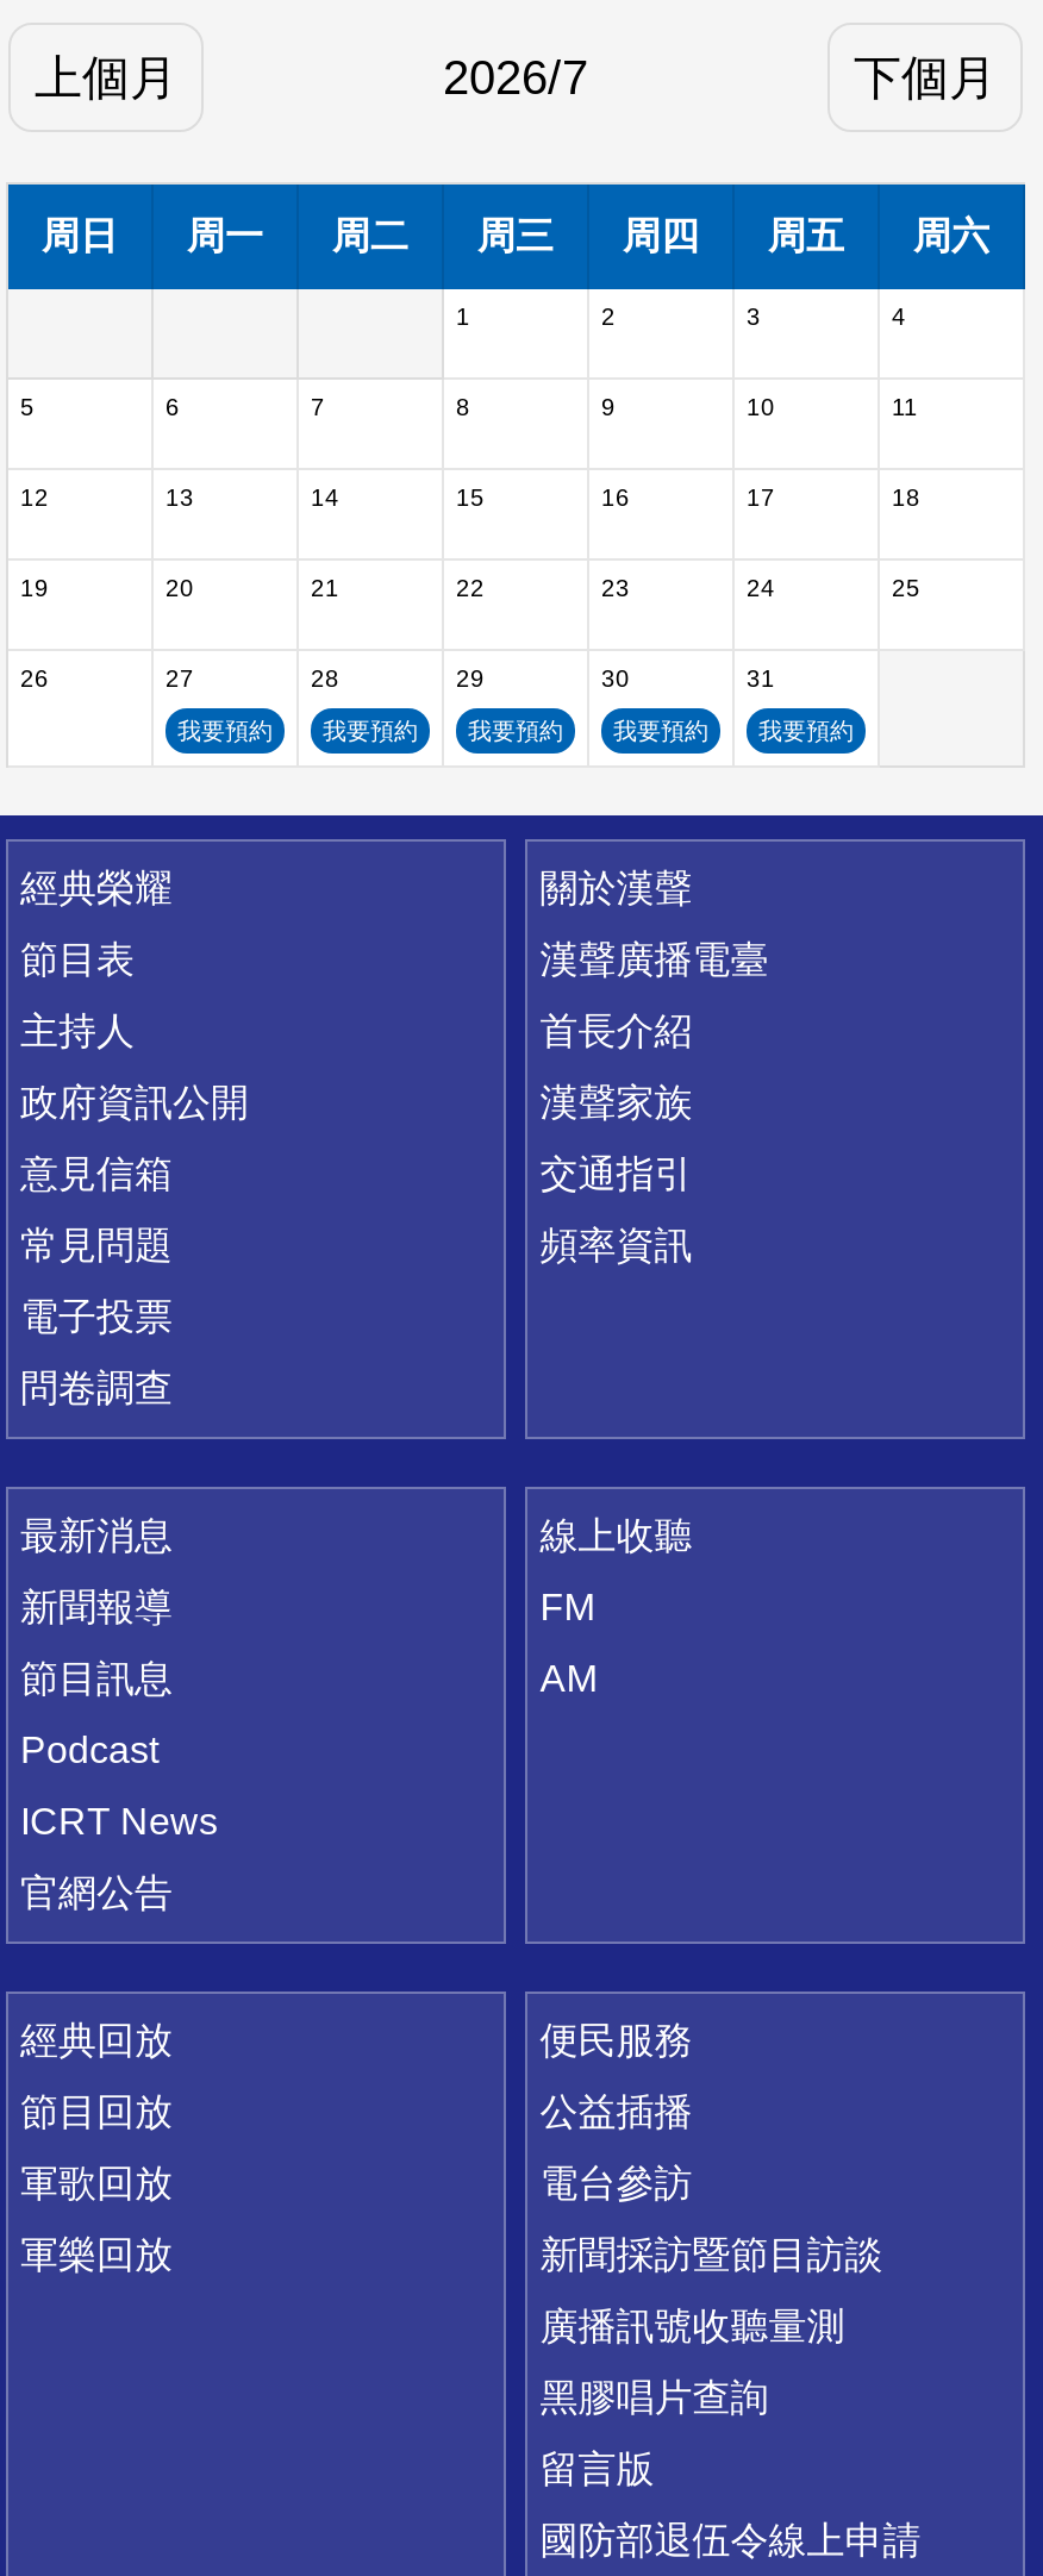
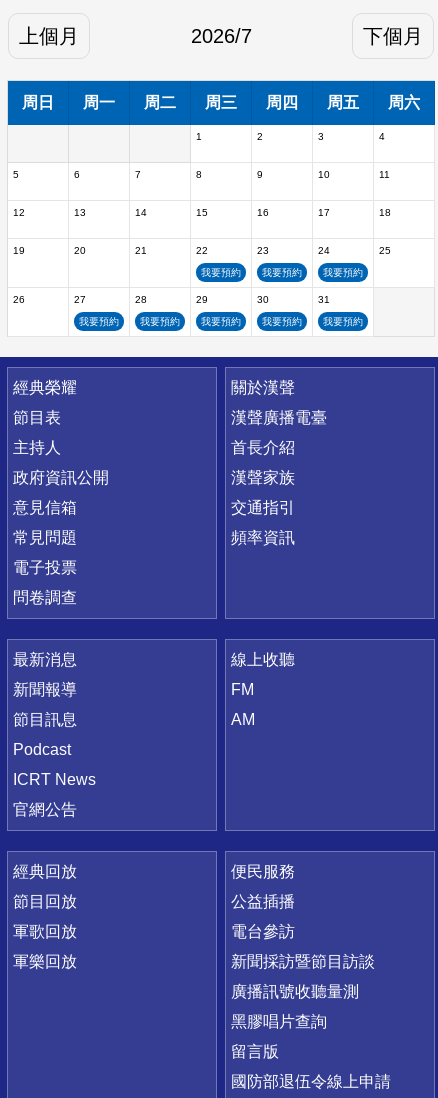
none -> [201,267,363,278] 我要預約 | 我要預約 | 我要預約

